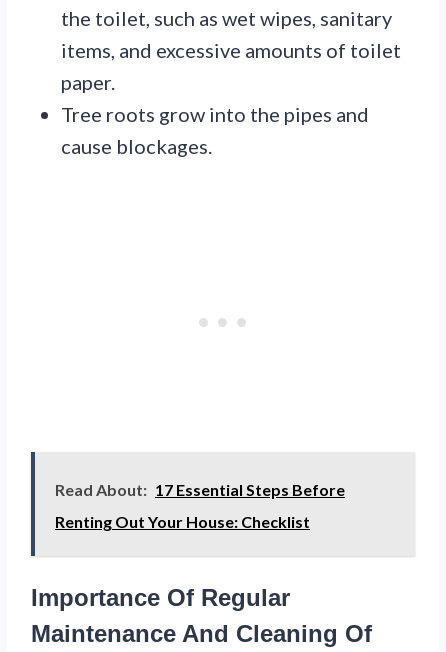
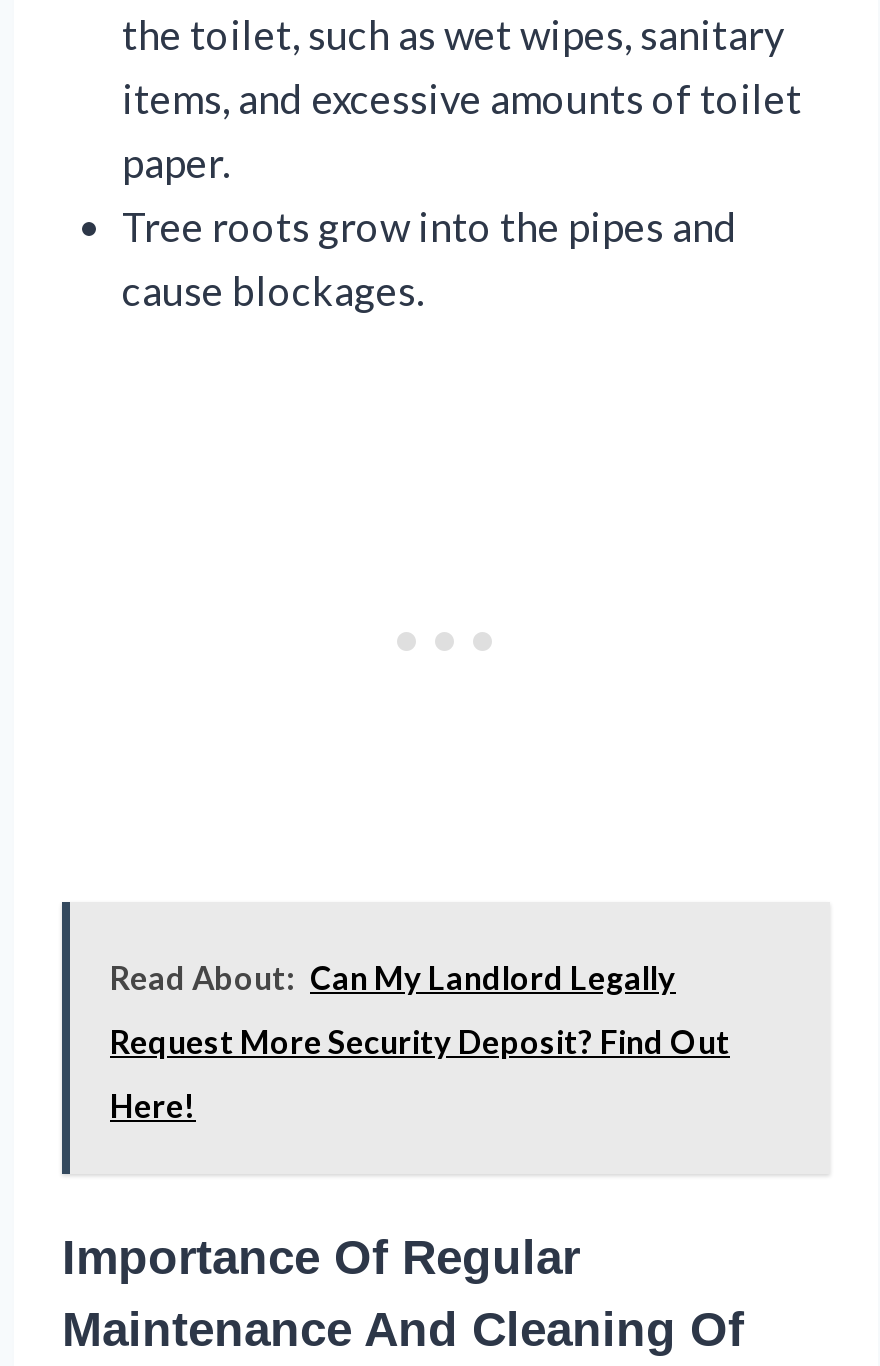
[55,480,345,531] Read About: 17 Essential Steps Before | Renting Out Your House: Checklist -> [110,958,730,1124] Read About: Can My Landlord Legally | Request More Security Deposit? Find Out | Here!

